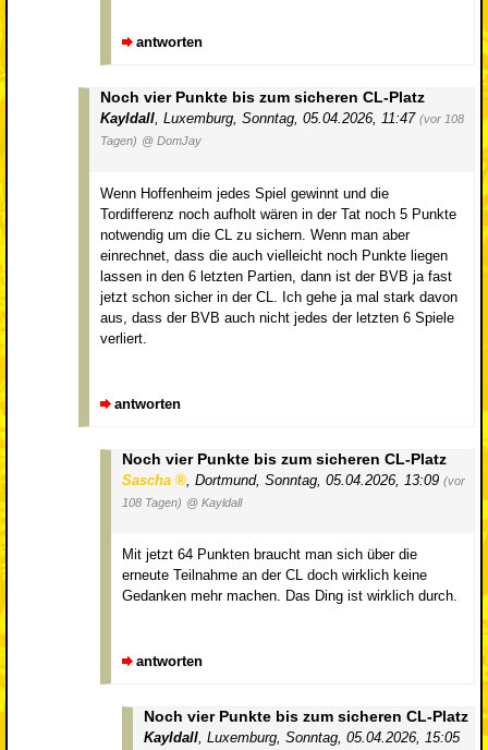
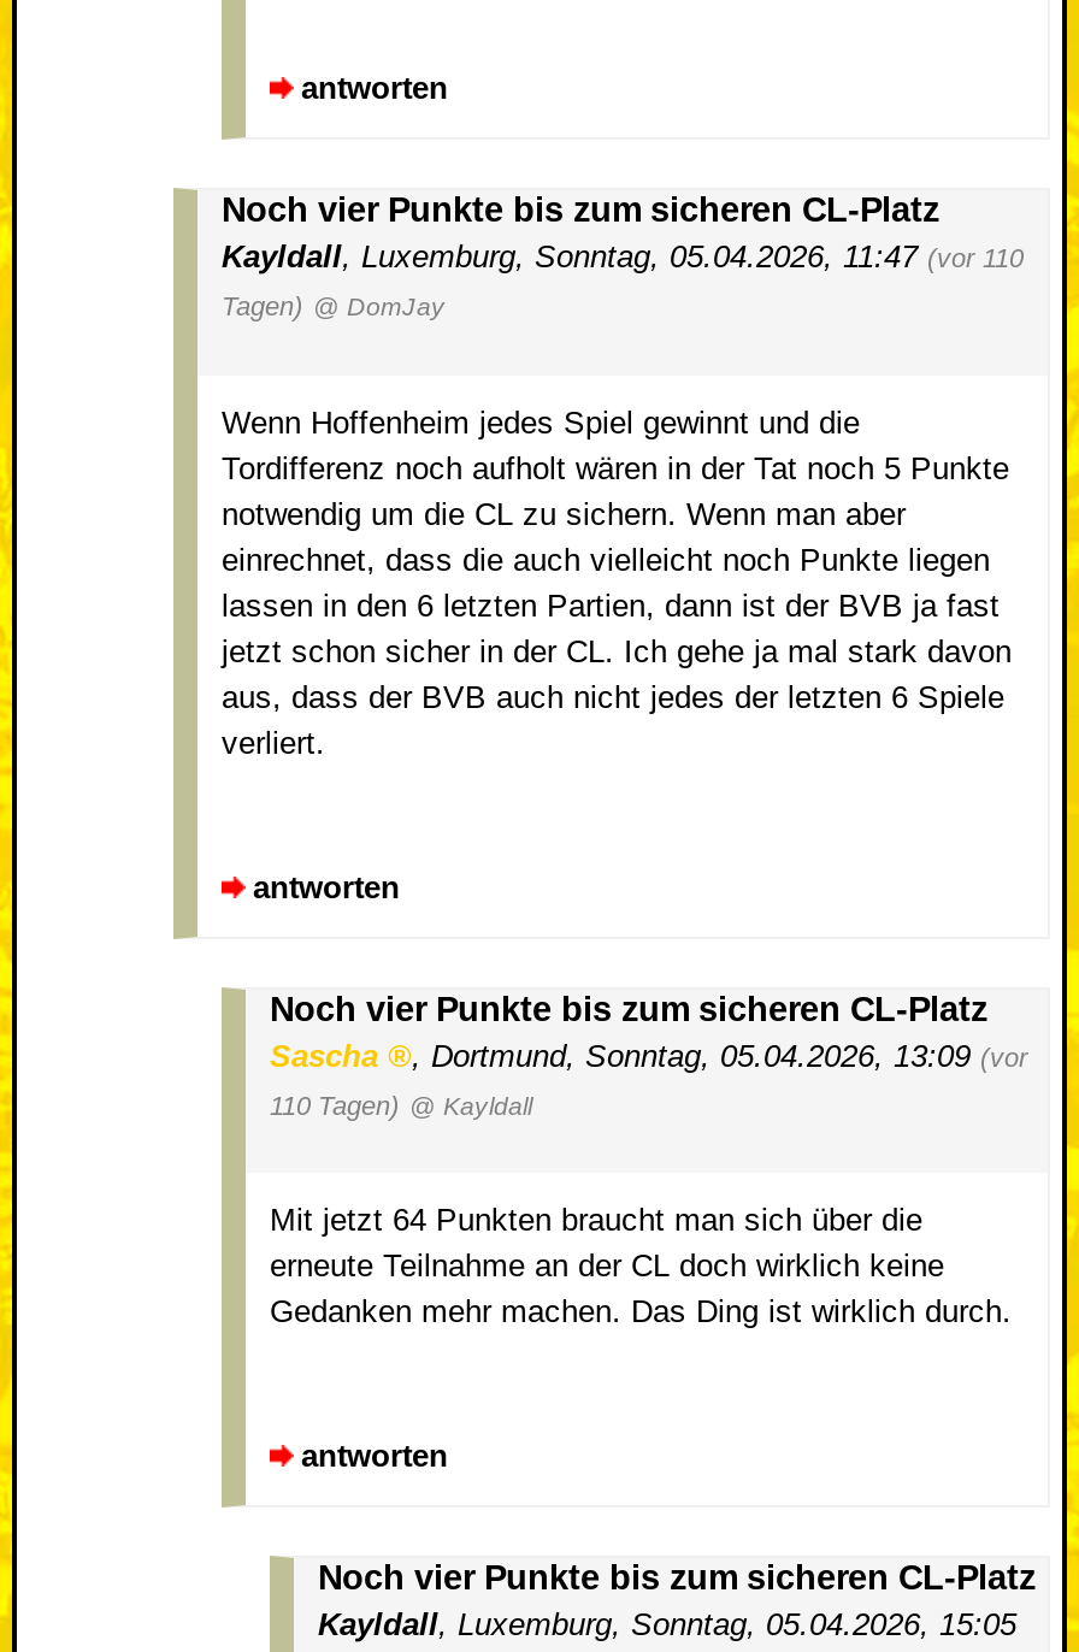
[100,111,464,127] Kayldall, Luxemburg, Sonntag, 05.04.2026, 11:47 (vor 108 -> [222,239,1024,275] Kayldall, Luxemburg, Sonntag, 05.04.2026, 11:47 (vor 110
[122,496,242,509] 108 Tagen) @ Kayldall -> [270,1090,532,1119] 110 Tagen) @ Kayldall

